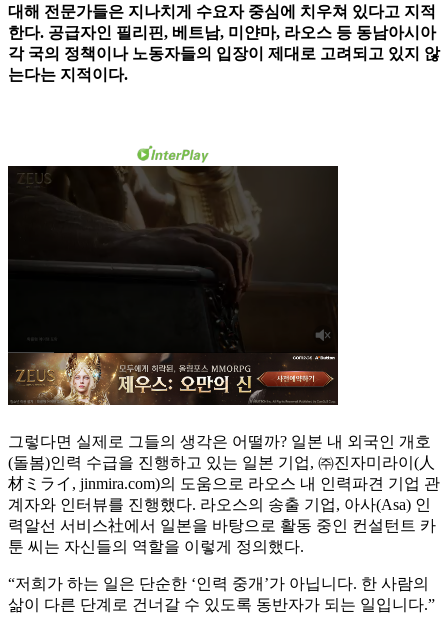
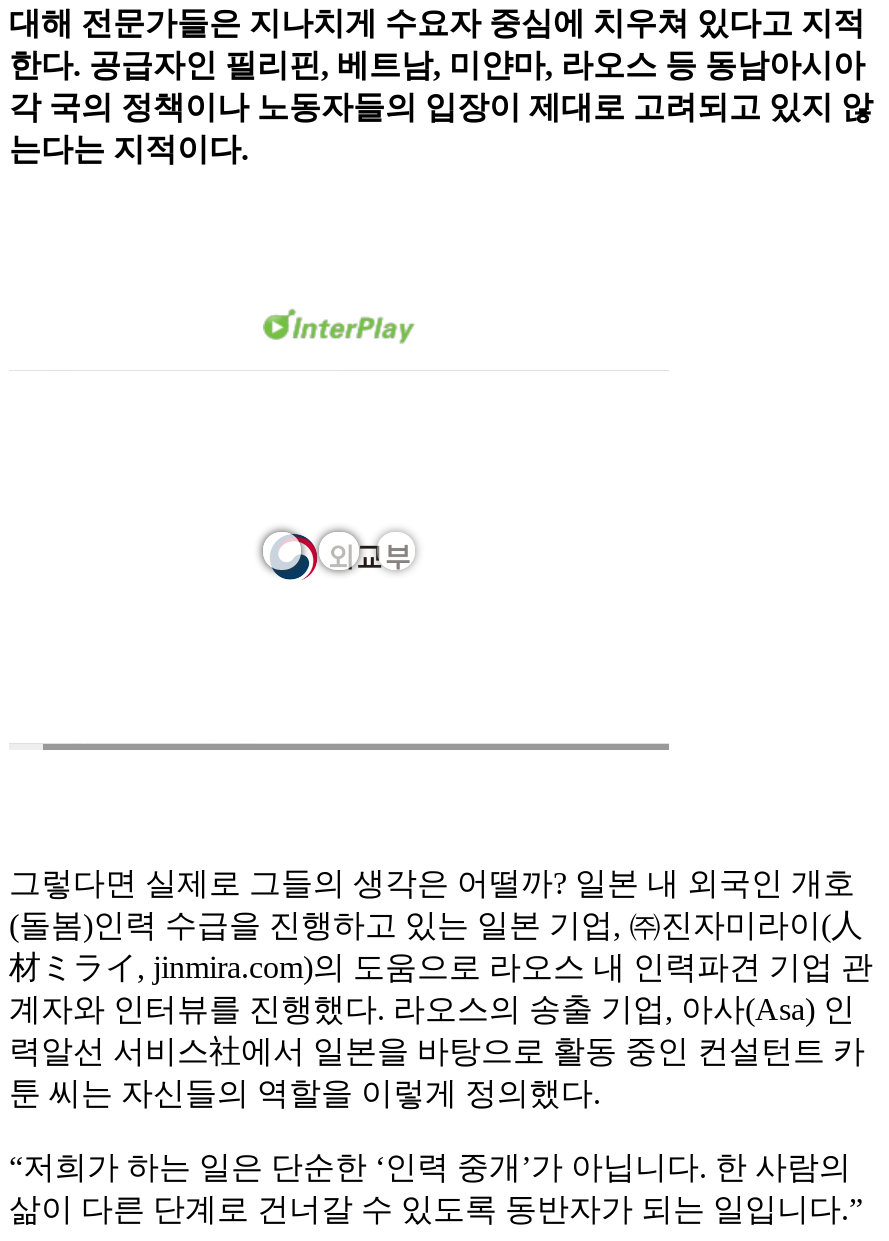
[7,145,339,406] [image] -> none

